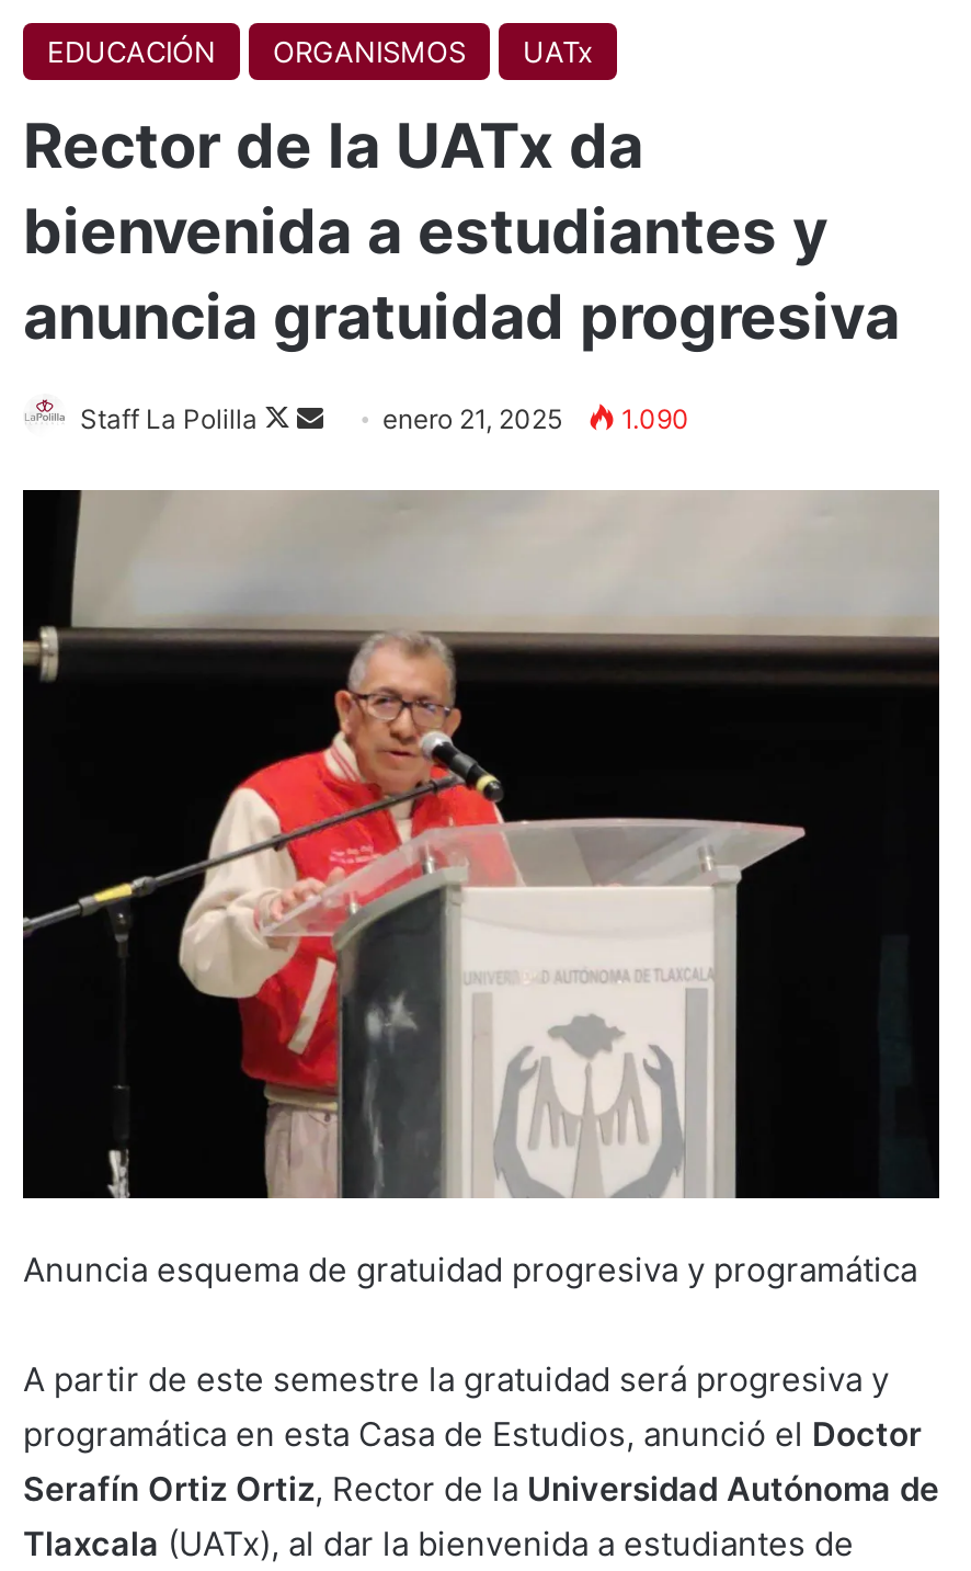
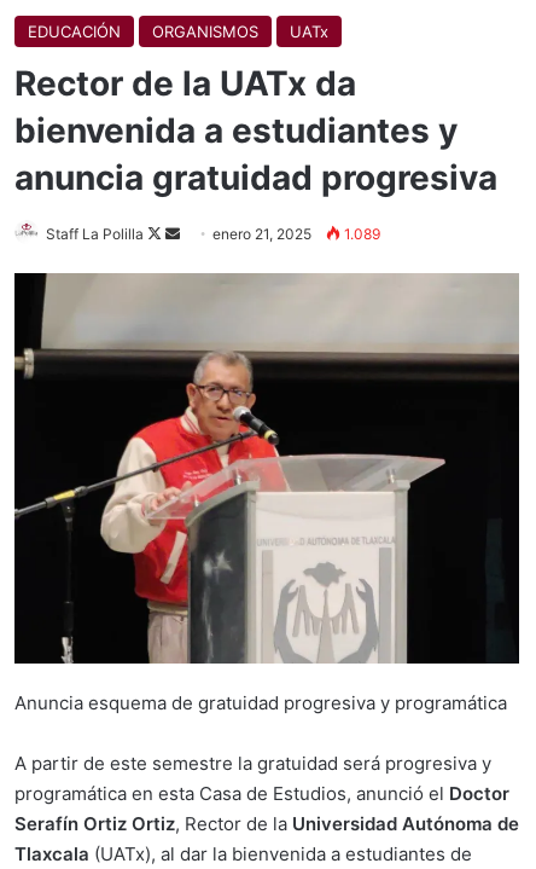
[615,401,689,434] 1.090 -> [340,224,380,242] 1.089

